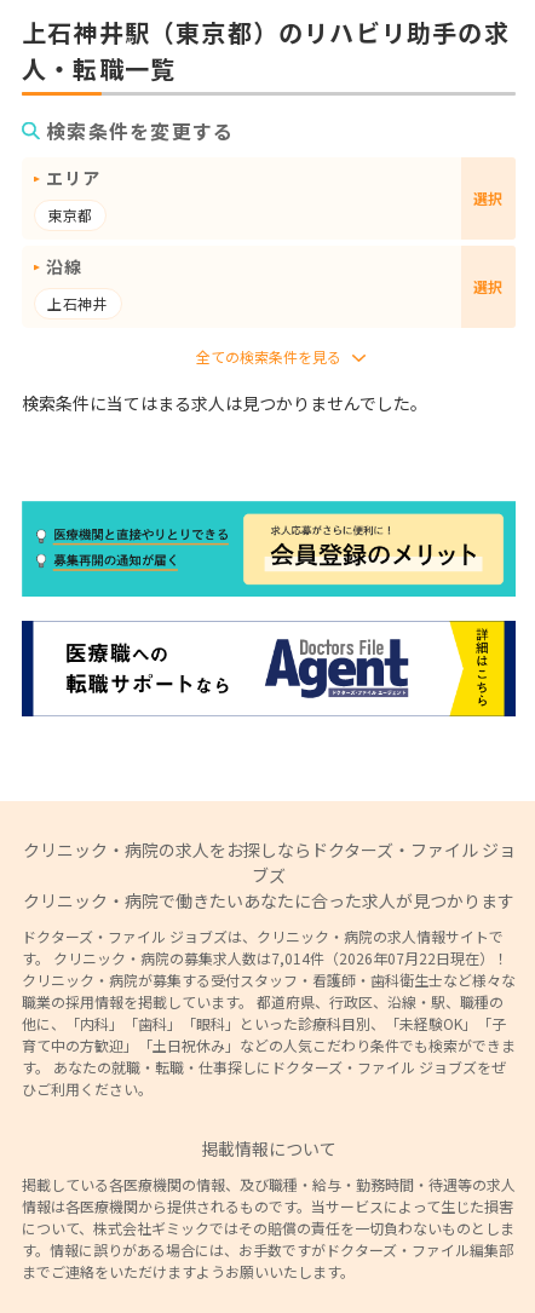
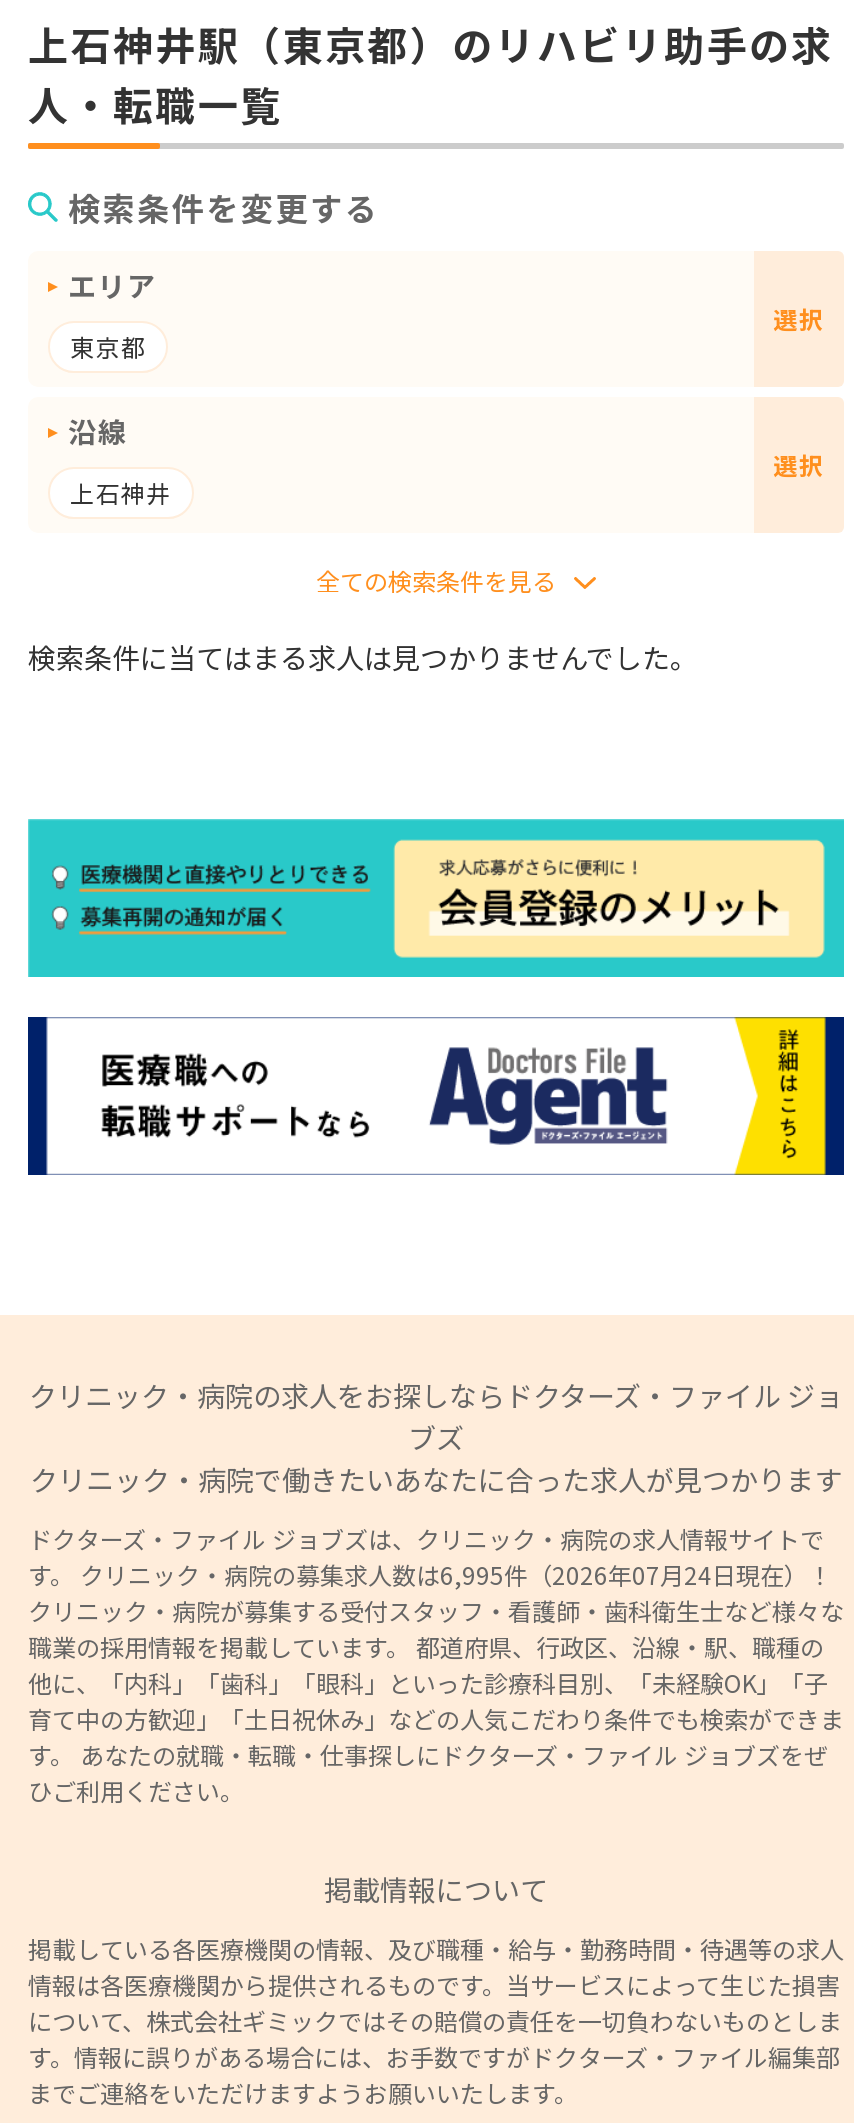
[22,948,508,968] す。 クリニック・病院の募集求人数は7,014件（2026年07月22日現在）！ -> [28,1558,832,1592] す。 クリニック・病院の募集求人数は6,995件（2026年07月24日現在）！

